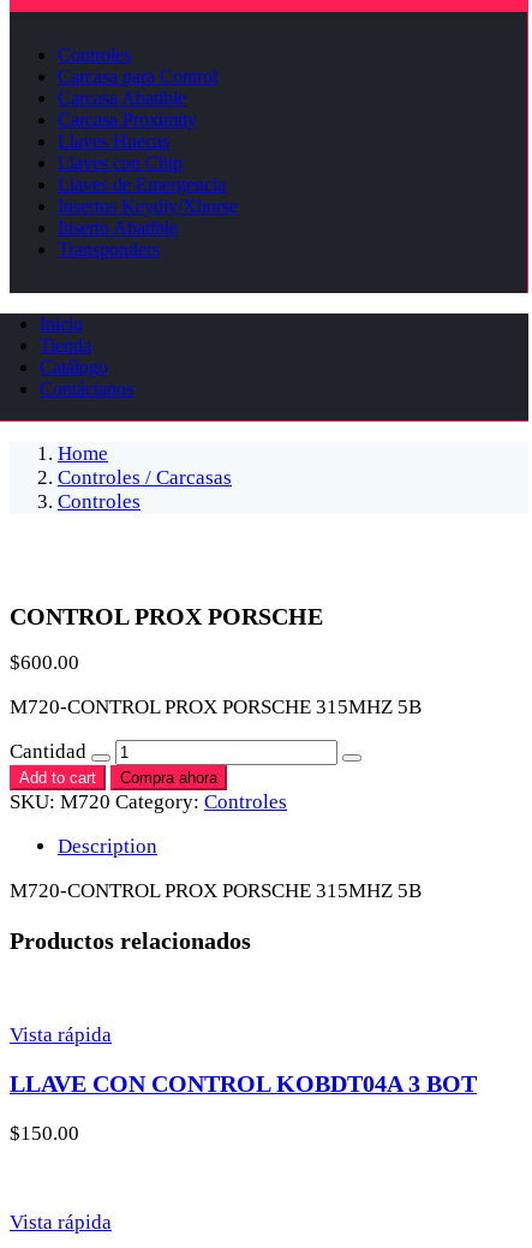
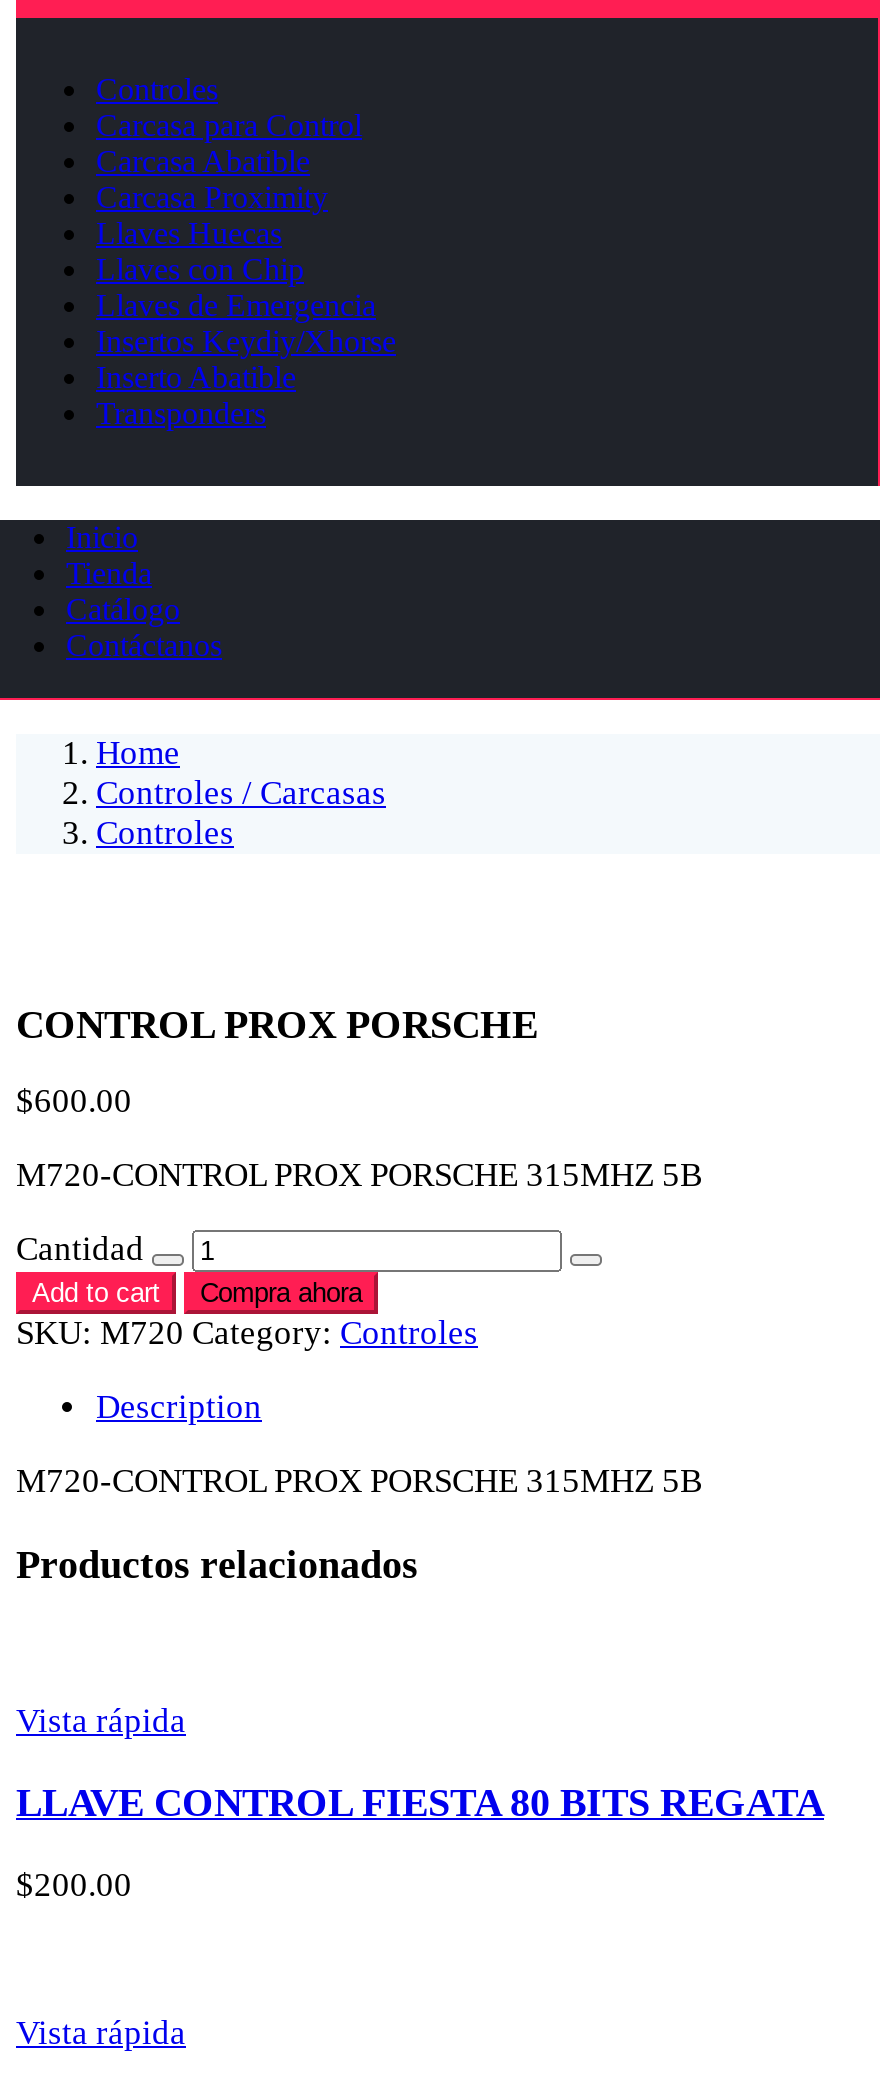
[10,1071,477,1097] LLAVE CON CONTROL KOBDT04A 3 BOT -> [16,1781,824,1825] LLAVE CONTROL FIESTA 80 BITS REGATA
[10,1122,79,1145] $150.00 -> [16,1866,132,1904] $200.00

